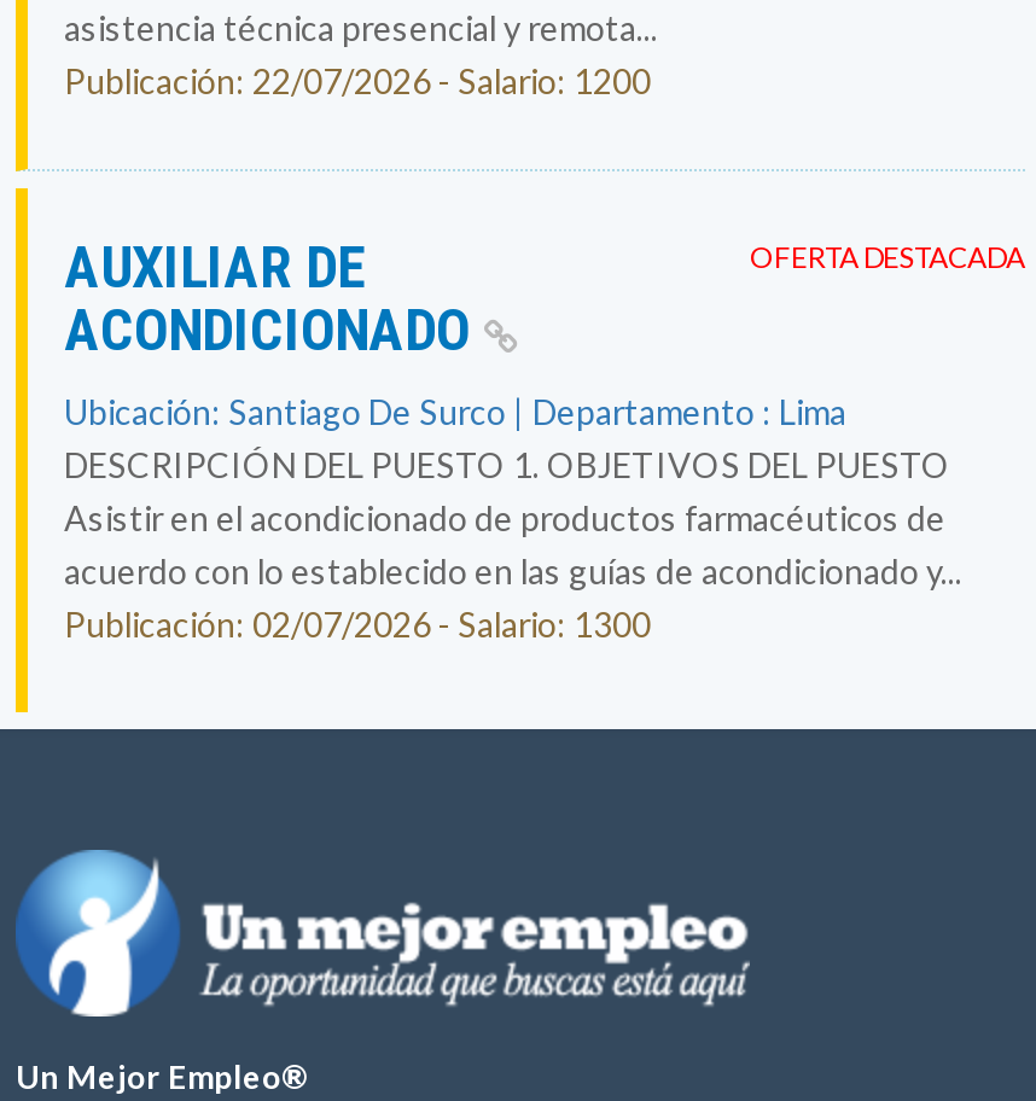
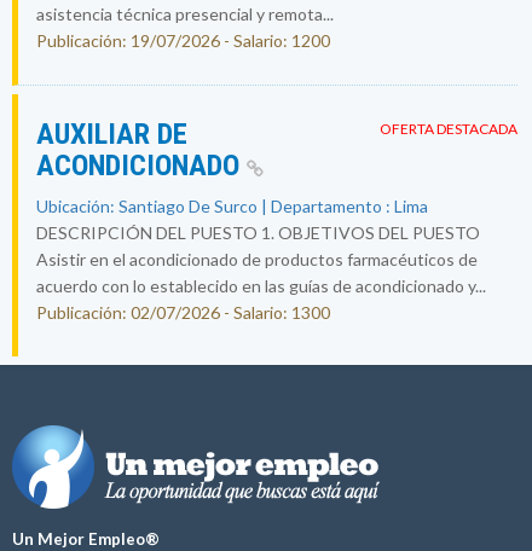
[64,60,651,101] Publicación: 22/07/2026 - Salario: 1200 -> [36,30,330,51] Publicación: 19/07/2026 - Salario: 1200

